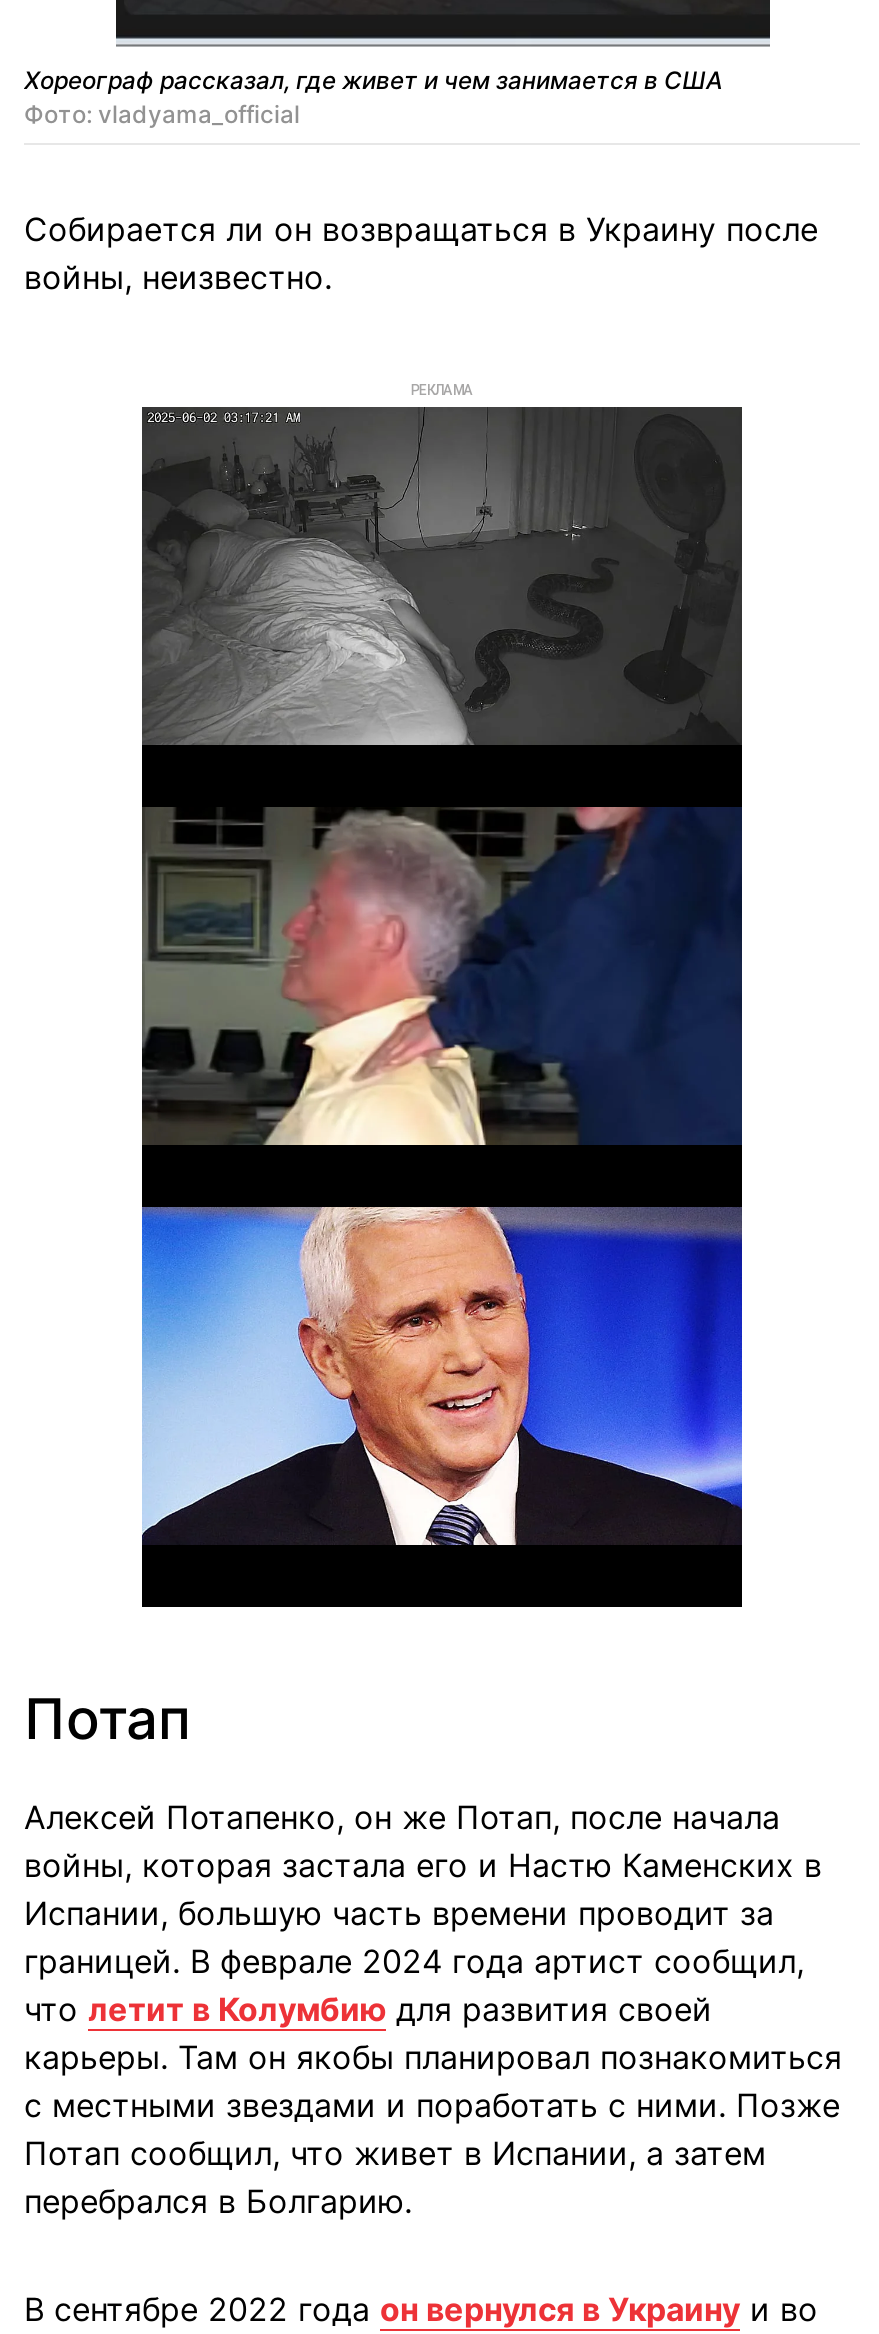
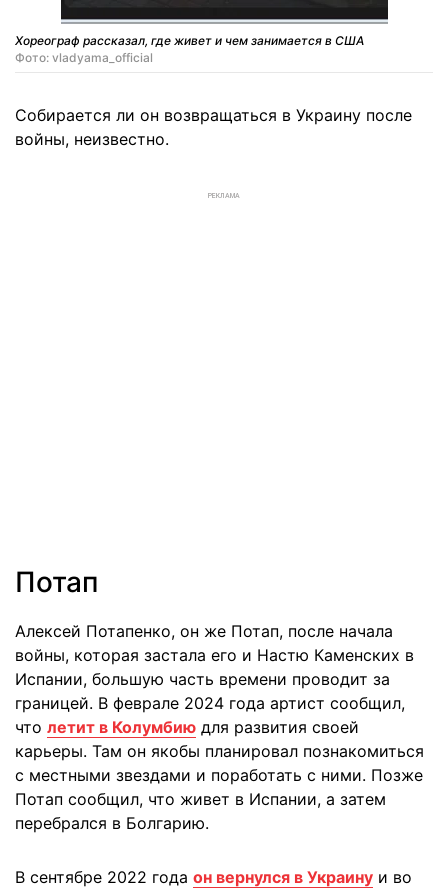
[140,404,744,1610] [image] -> none

